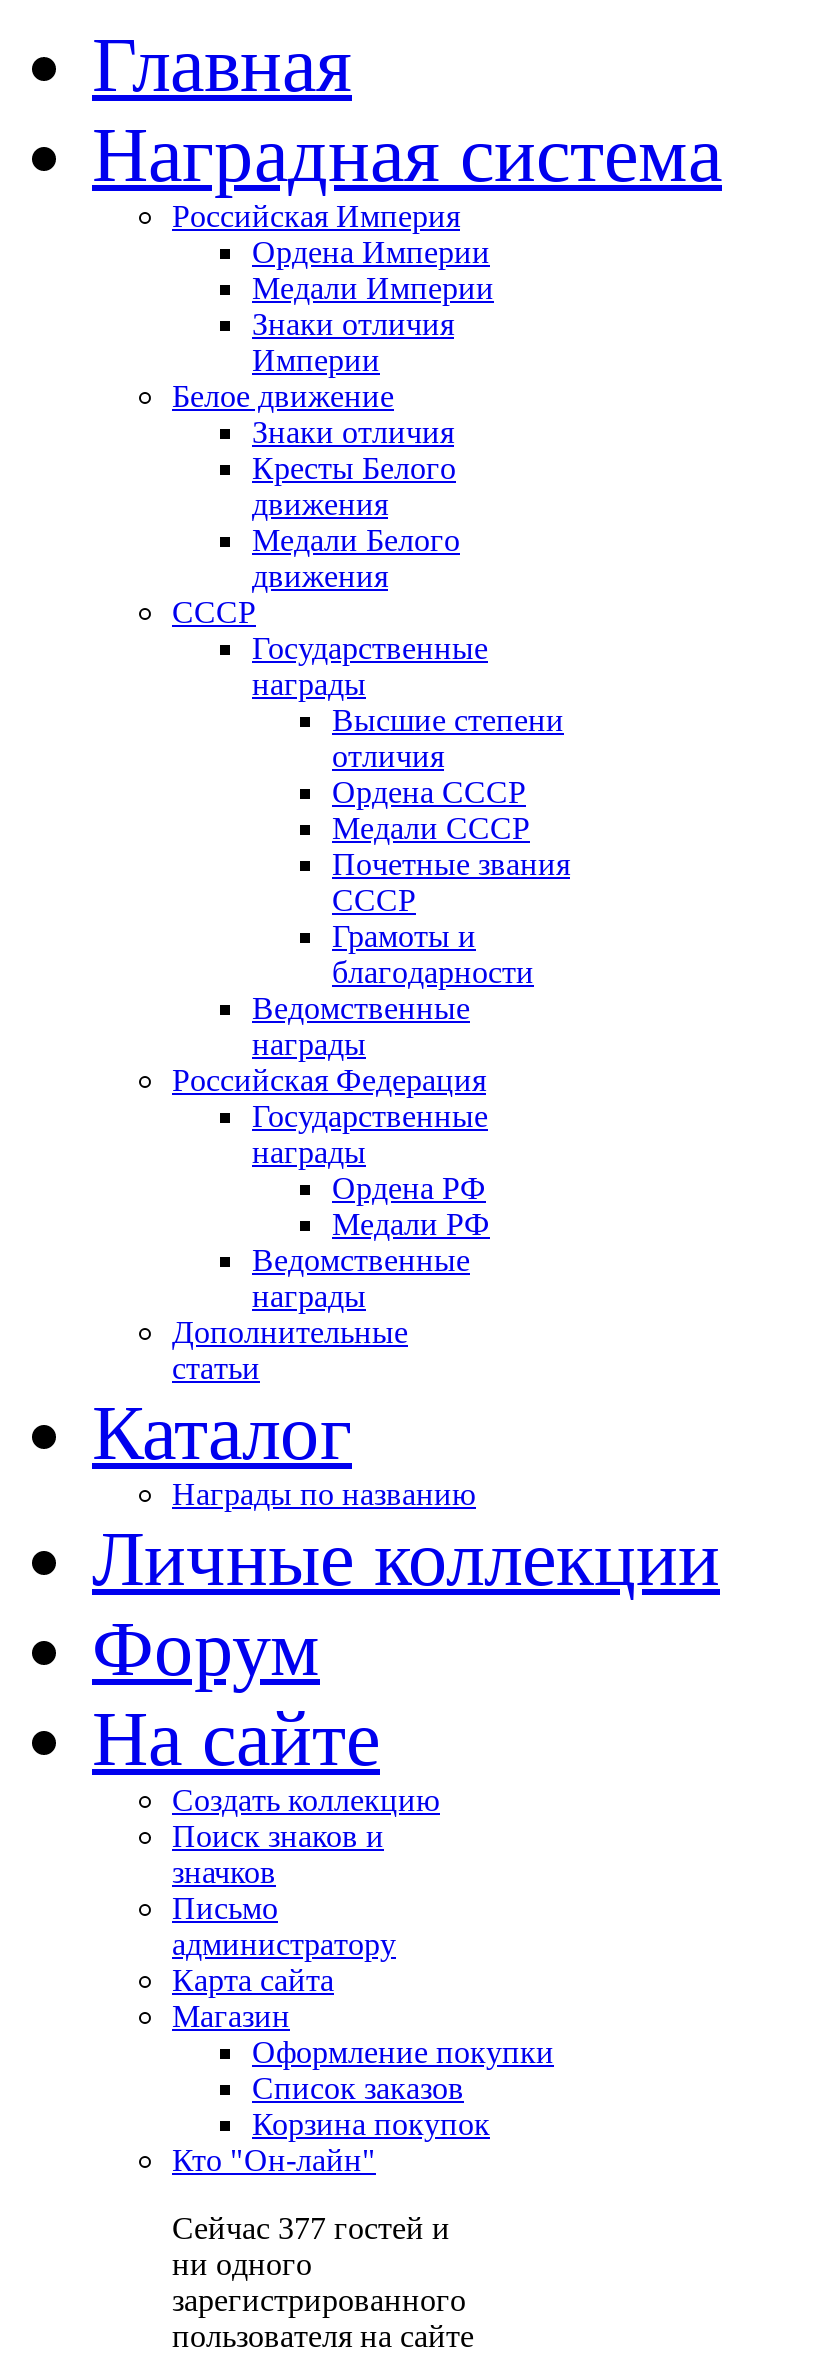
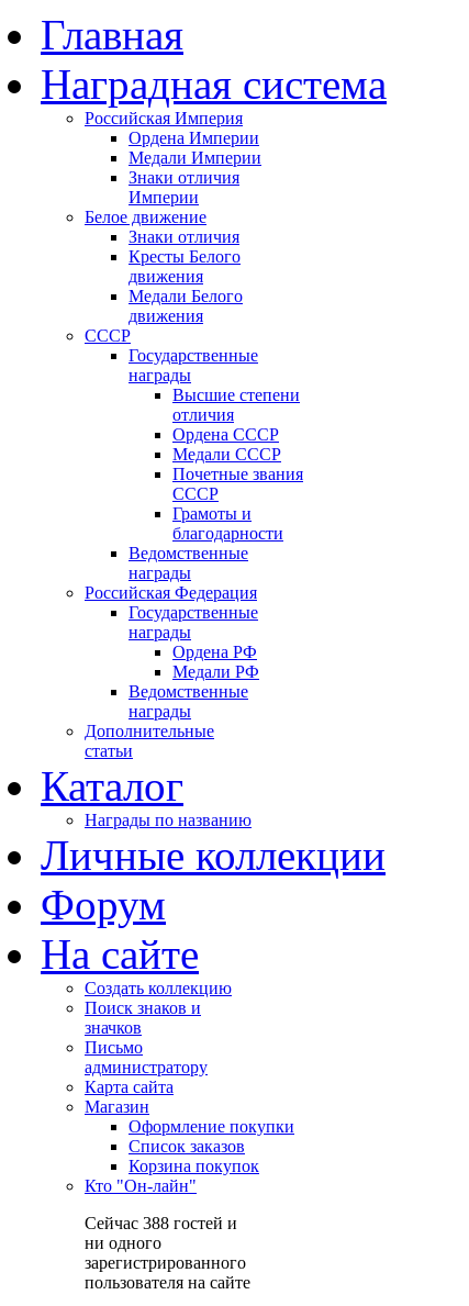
[172,2211,450,2245] Сейчас 377 гостей и -> [85,1214,237,1232] Сейчас 388 гостей и

